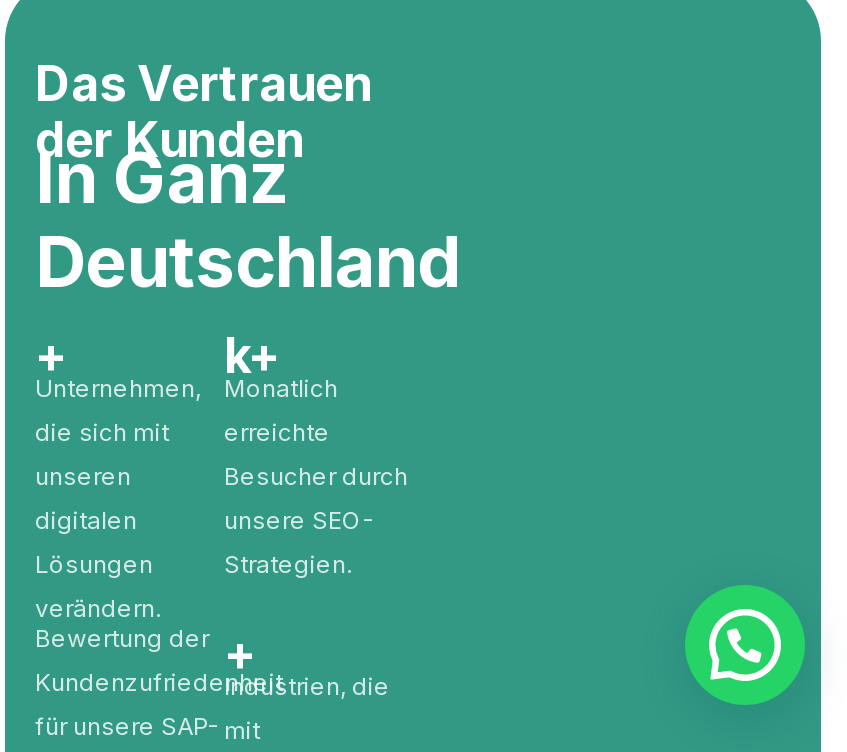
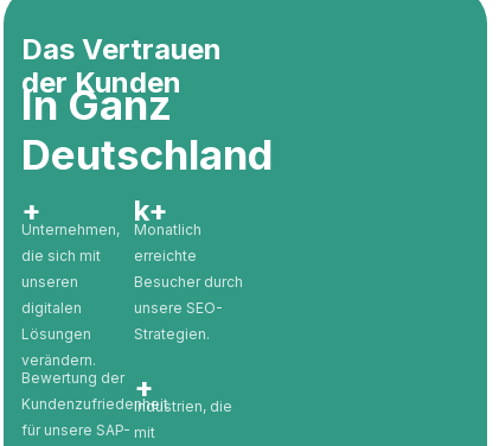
[685,584,805,704] [image] -> none

